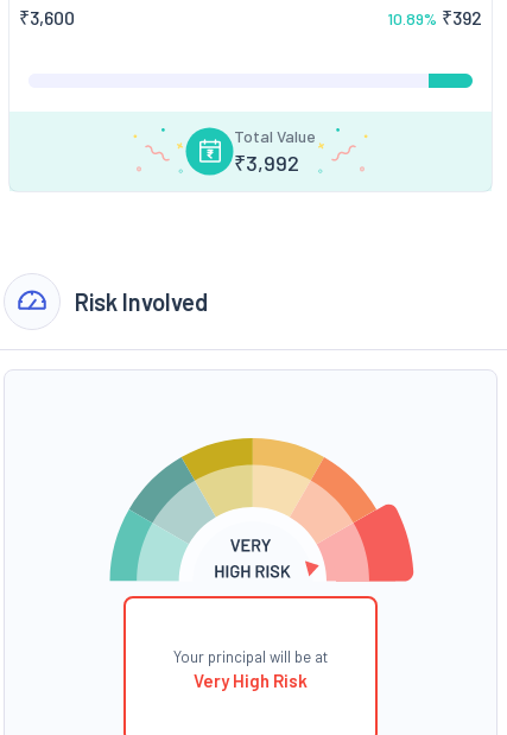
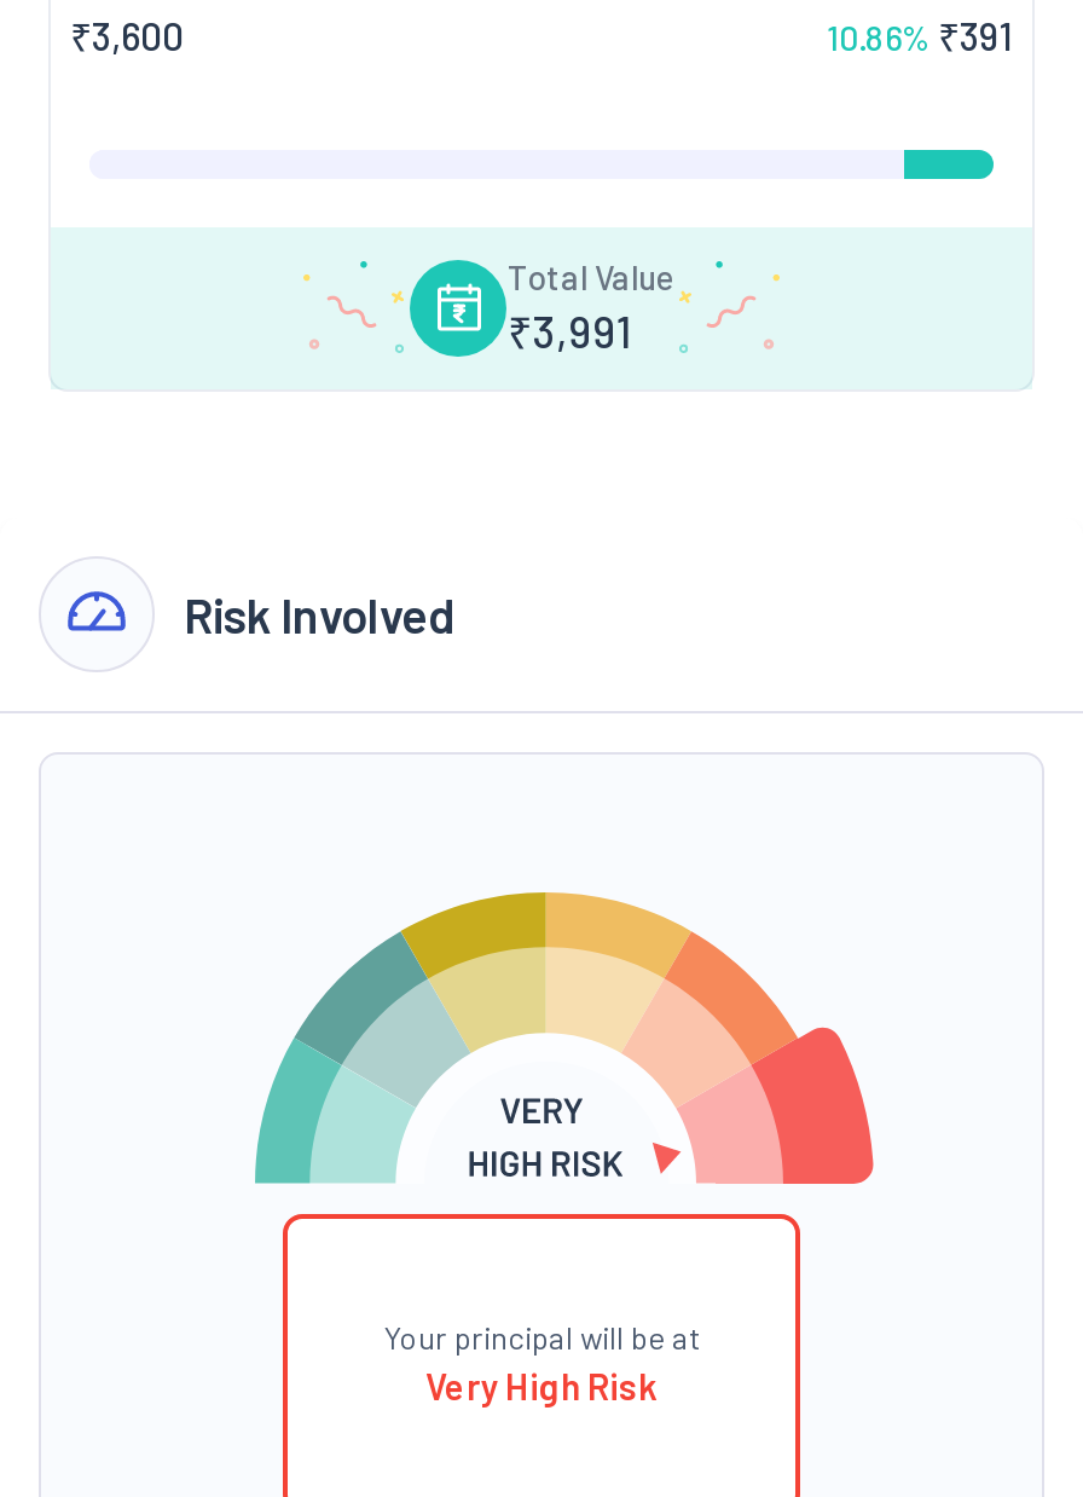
[387,5,482,28] 10.89% ₹392 -> [827,11,1013,57] 10.86% ₹391
[234,149,299,176] ₹3,992 -> [508,304,631,358] ₹3,991

